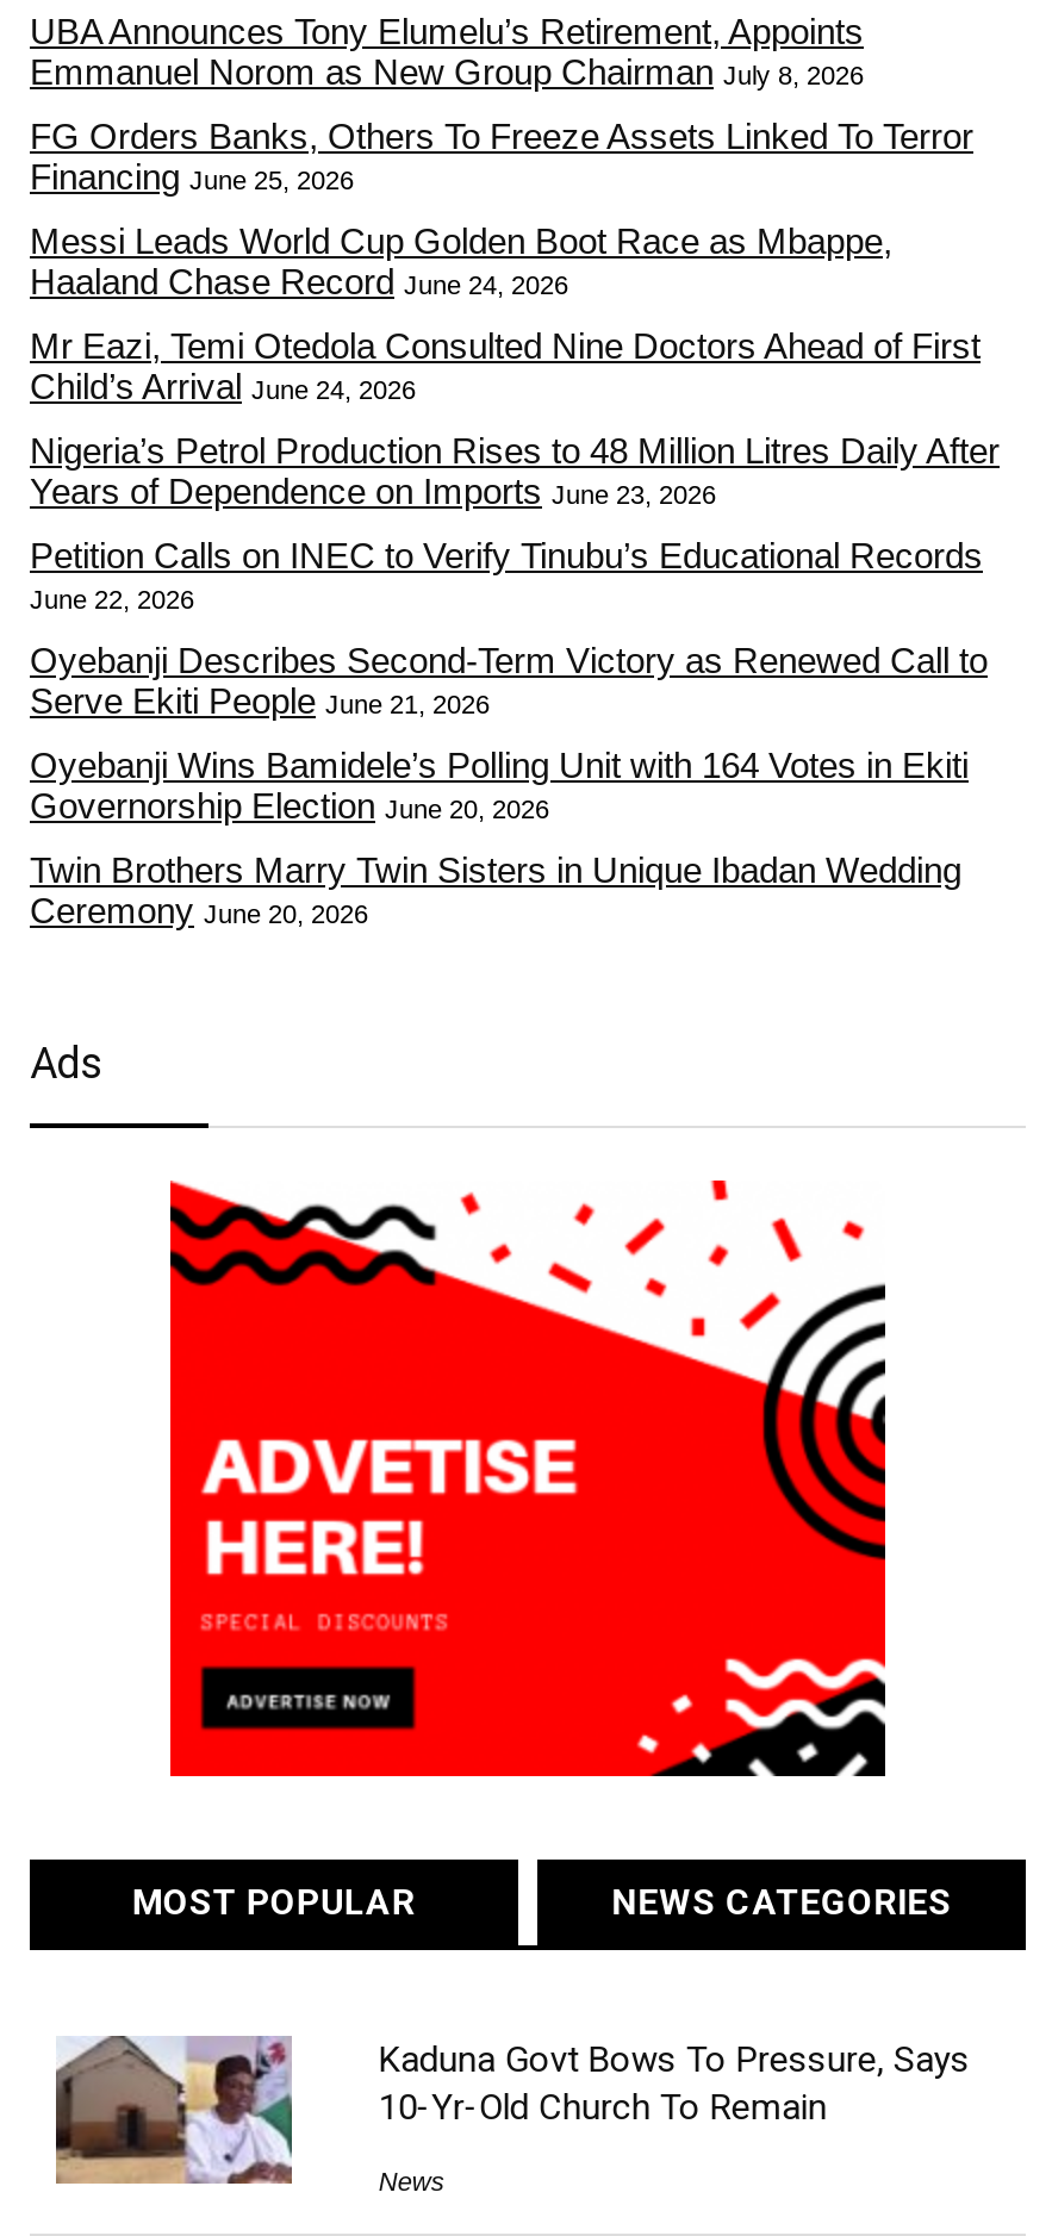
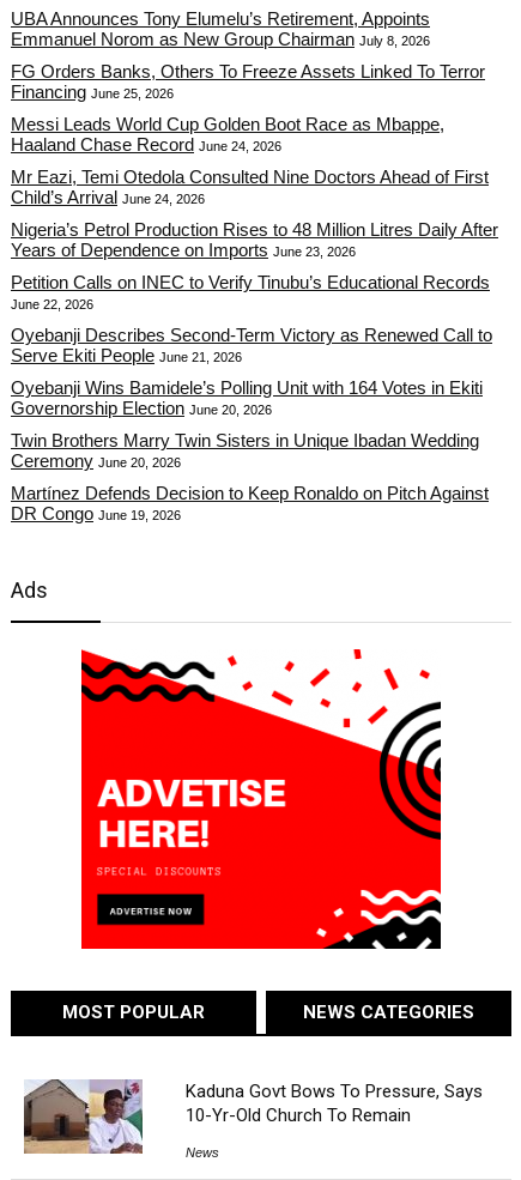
none -> [11,483,489,524] Martínez Defends Decision to Keep Ronaldo on Pitch Against | DR Congo June 19, 2026

